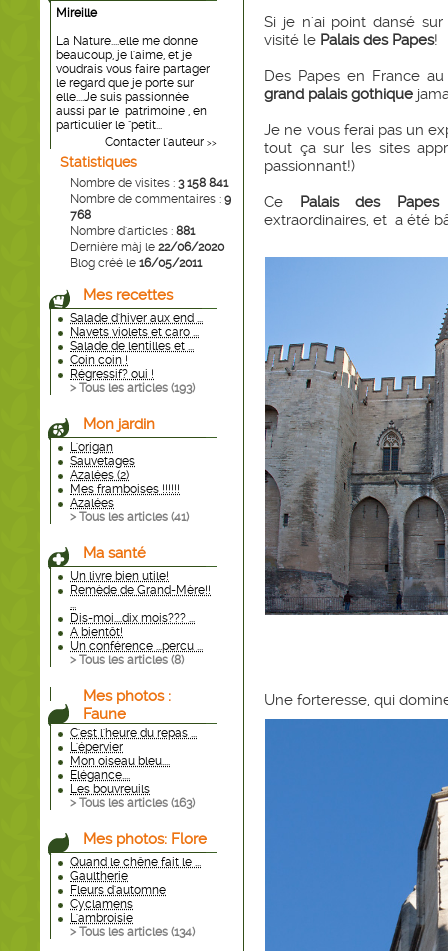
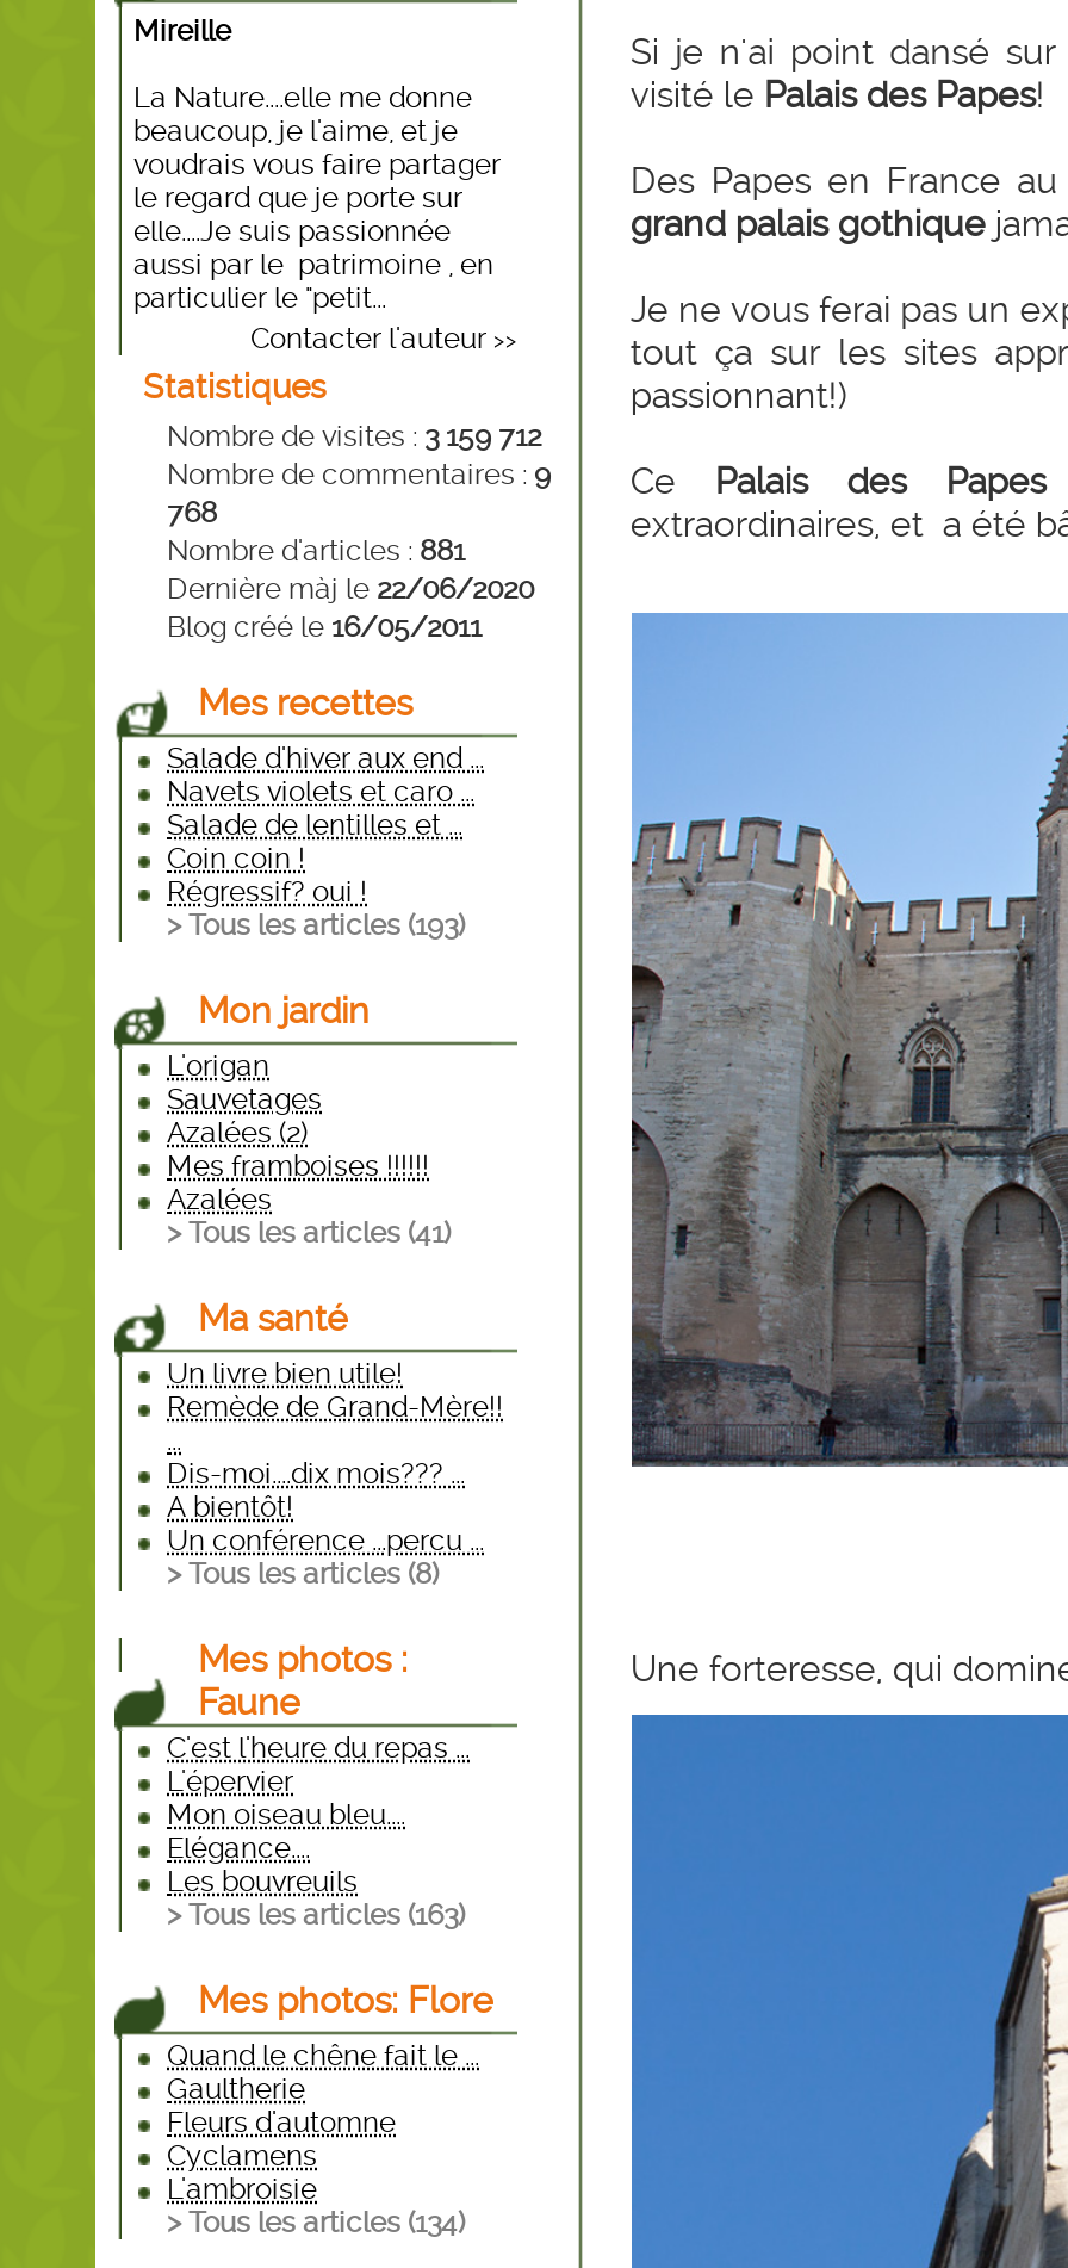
[70,176,228,190] Nombre de visites : 3 158 841 -> [167,420,541,453] Nombre de visites : 3 159 712

